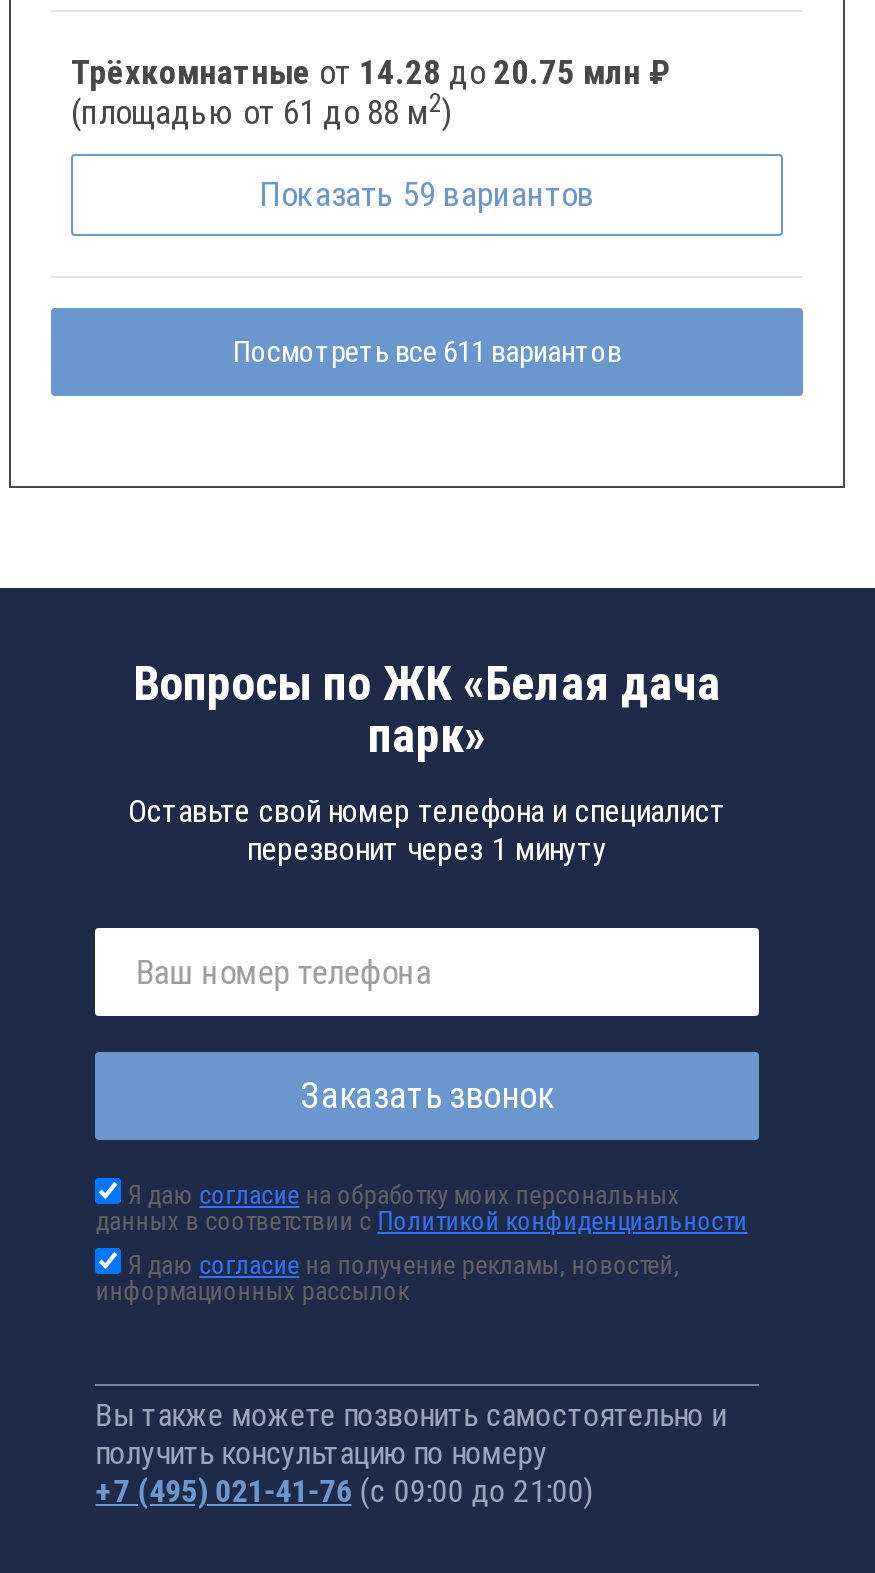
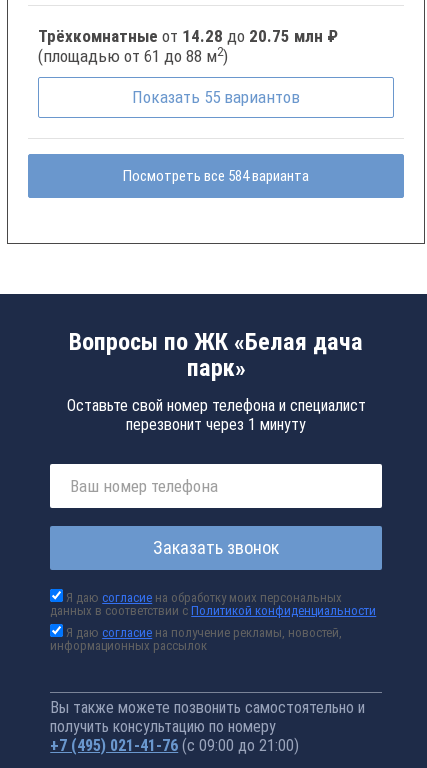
[259,174,595,214] Показать 59 вариантов -> [132,87,300,107] Показать 55 вариантов
[233,333,621,369] Посмотреть все 611 вариантов -> [123,166,309,184] Посмотреть все 584 варианта

